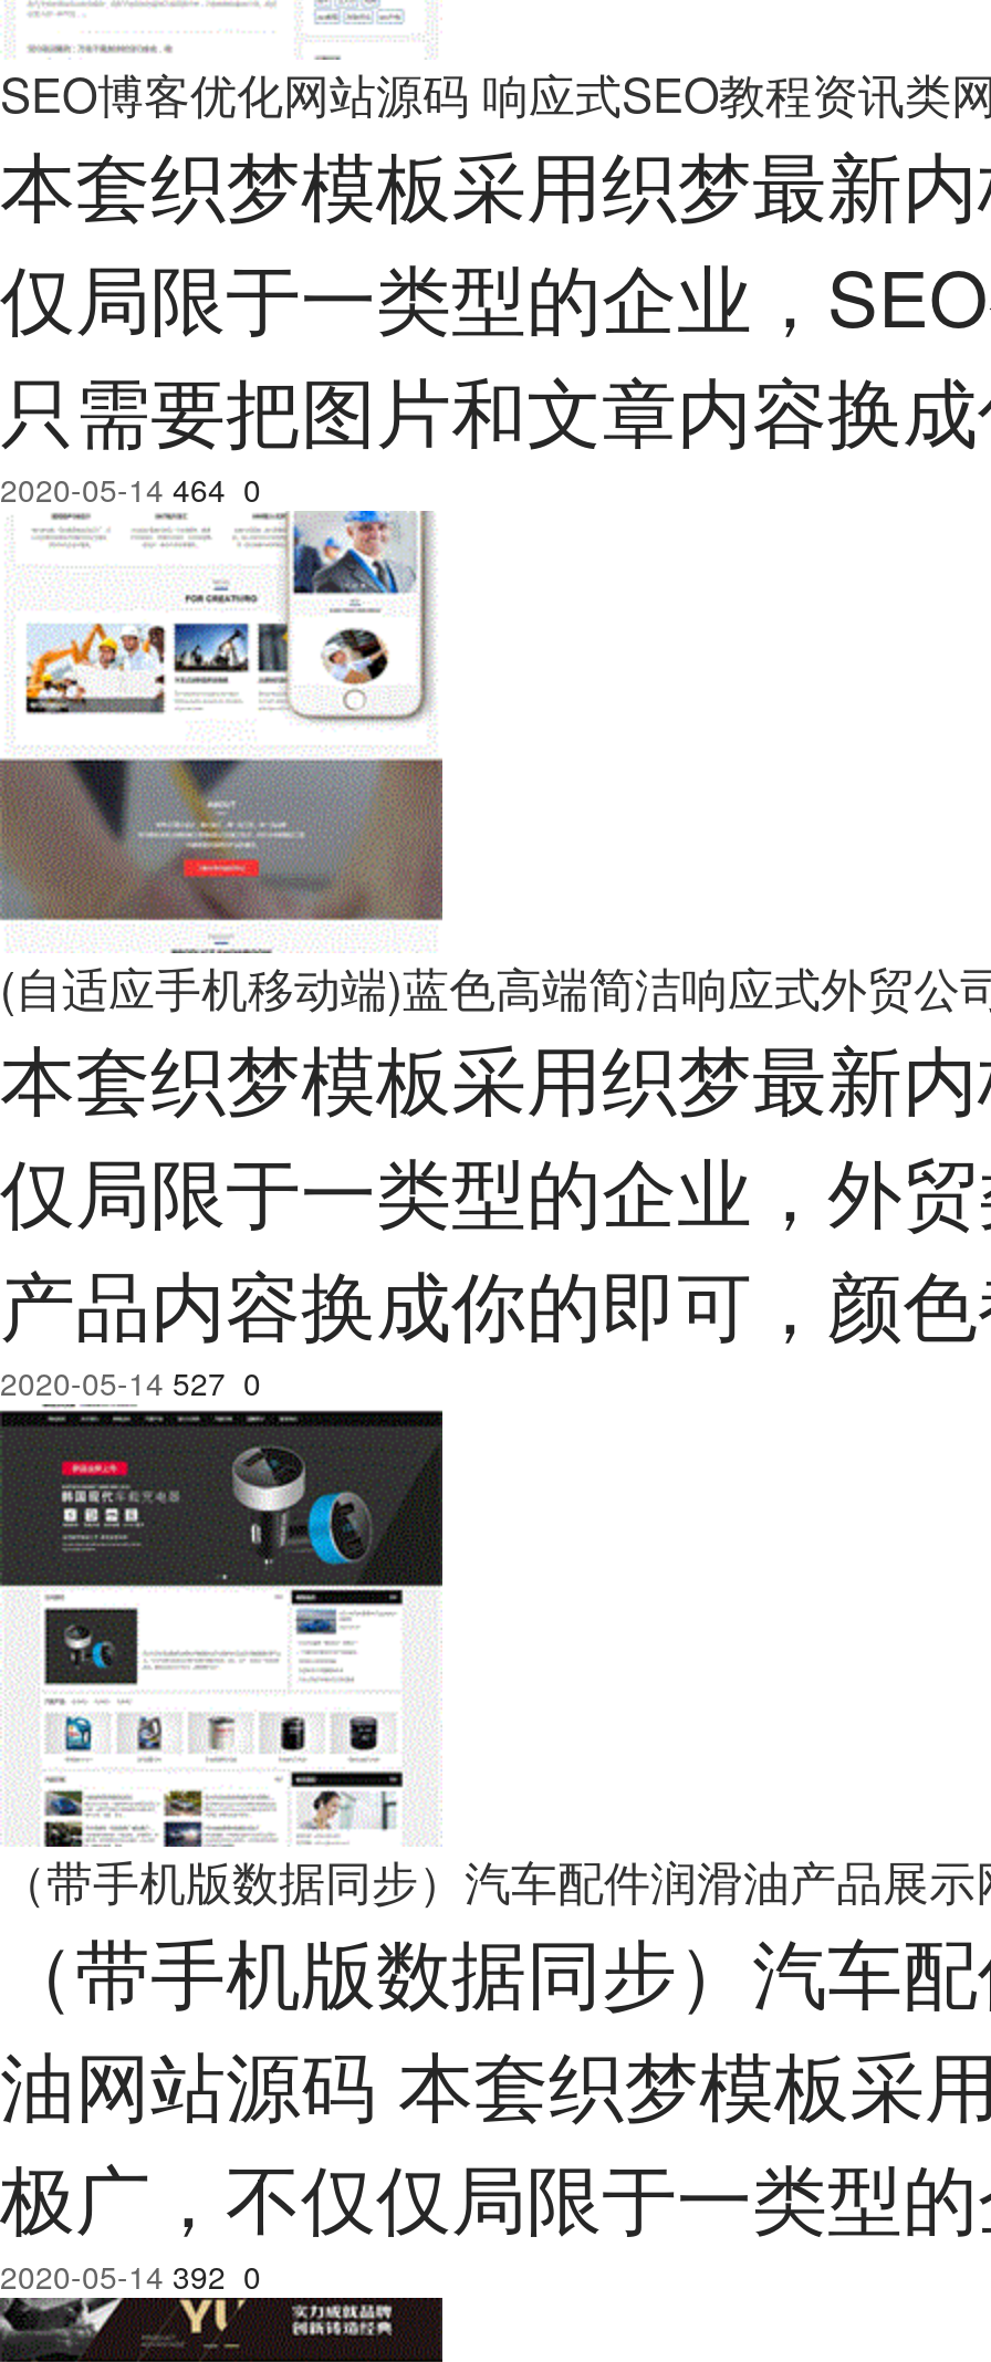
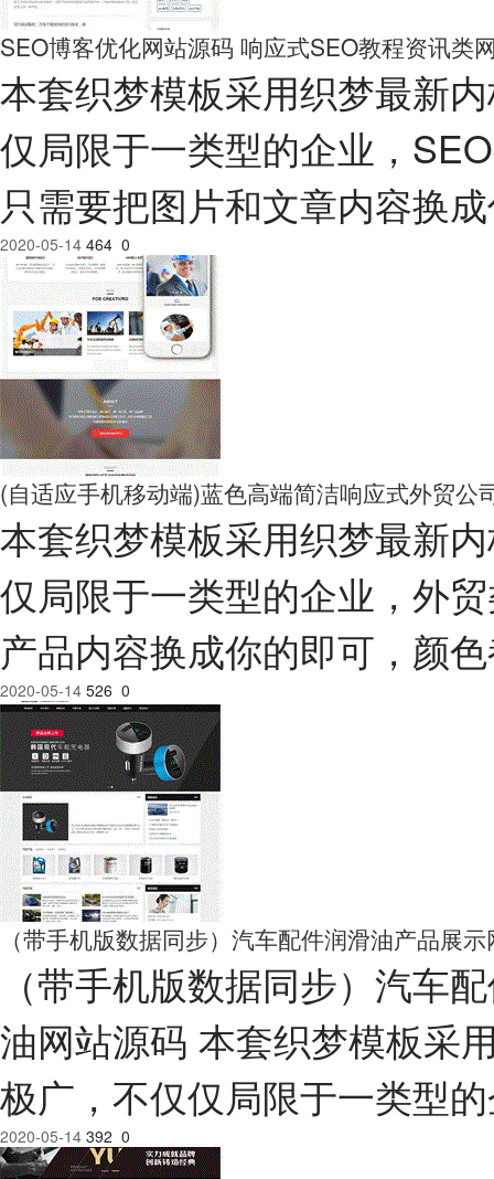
[0,1360,261,1404] 2020-05-14 527 0 -> [0,679,130,701] 2020-05-14 526 0

